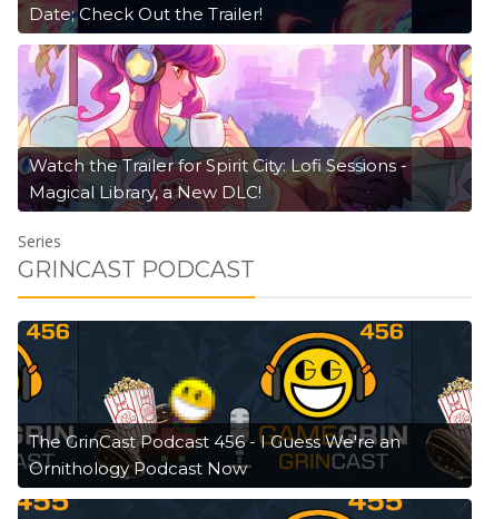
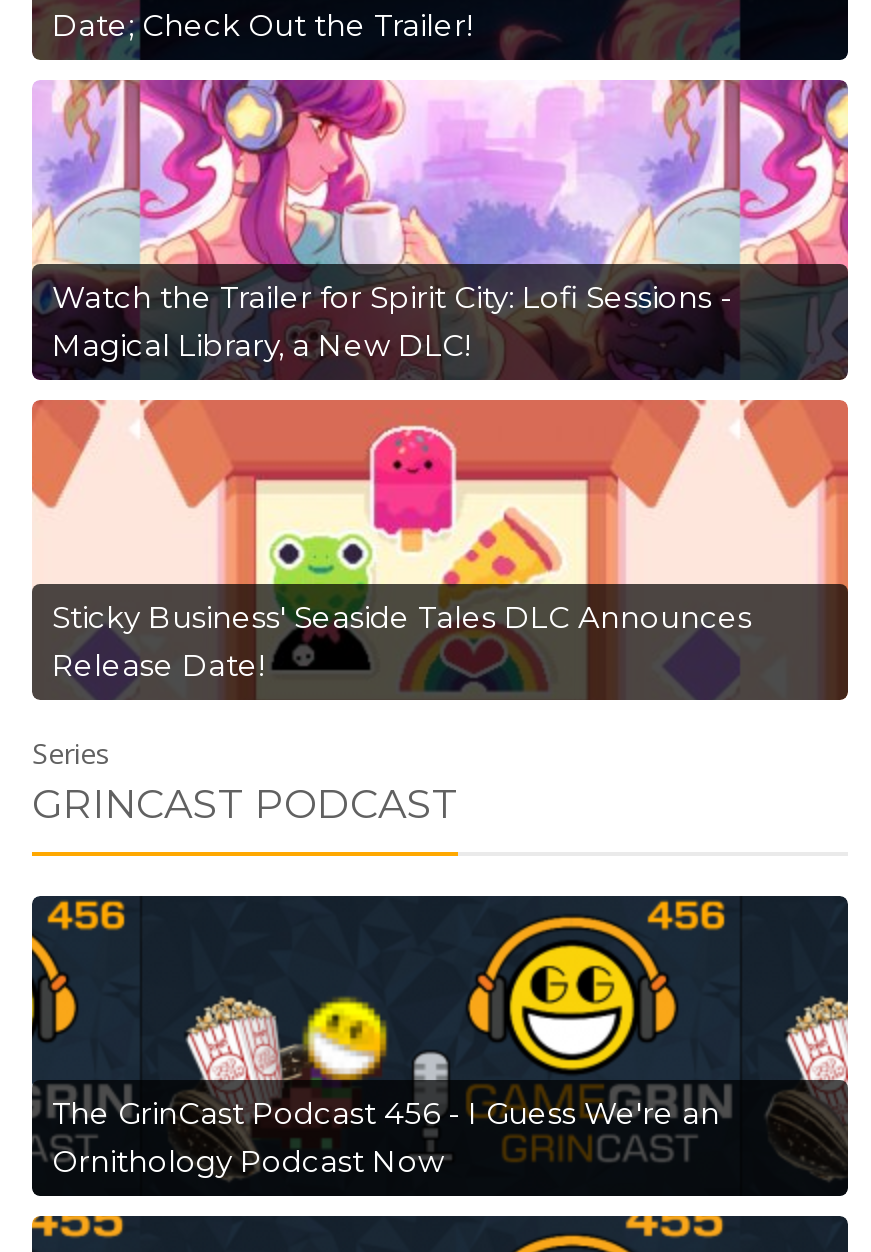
none -> [30,398,850,700] [image] | Sticky Business' Seaside Tales DLC Announces | Release Date!

